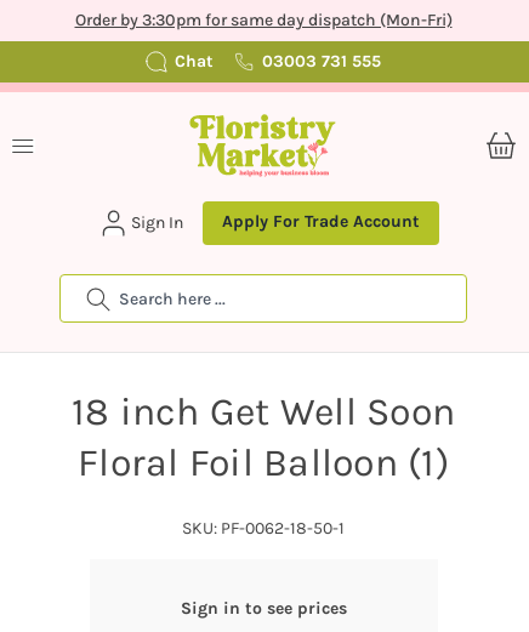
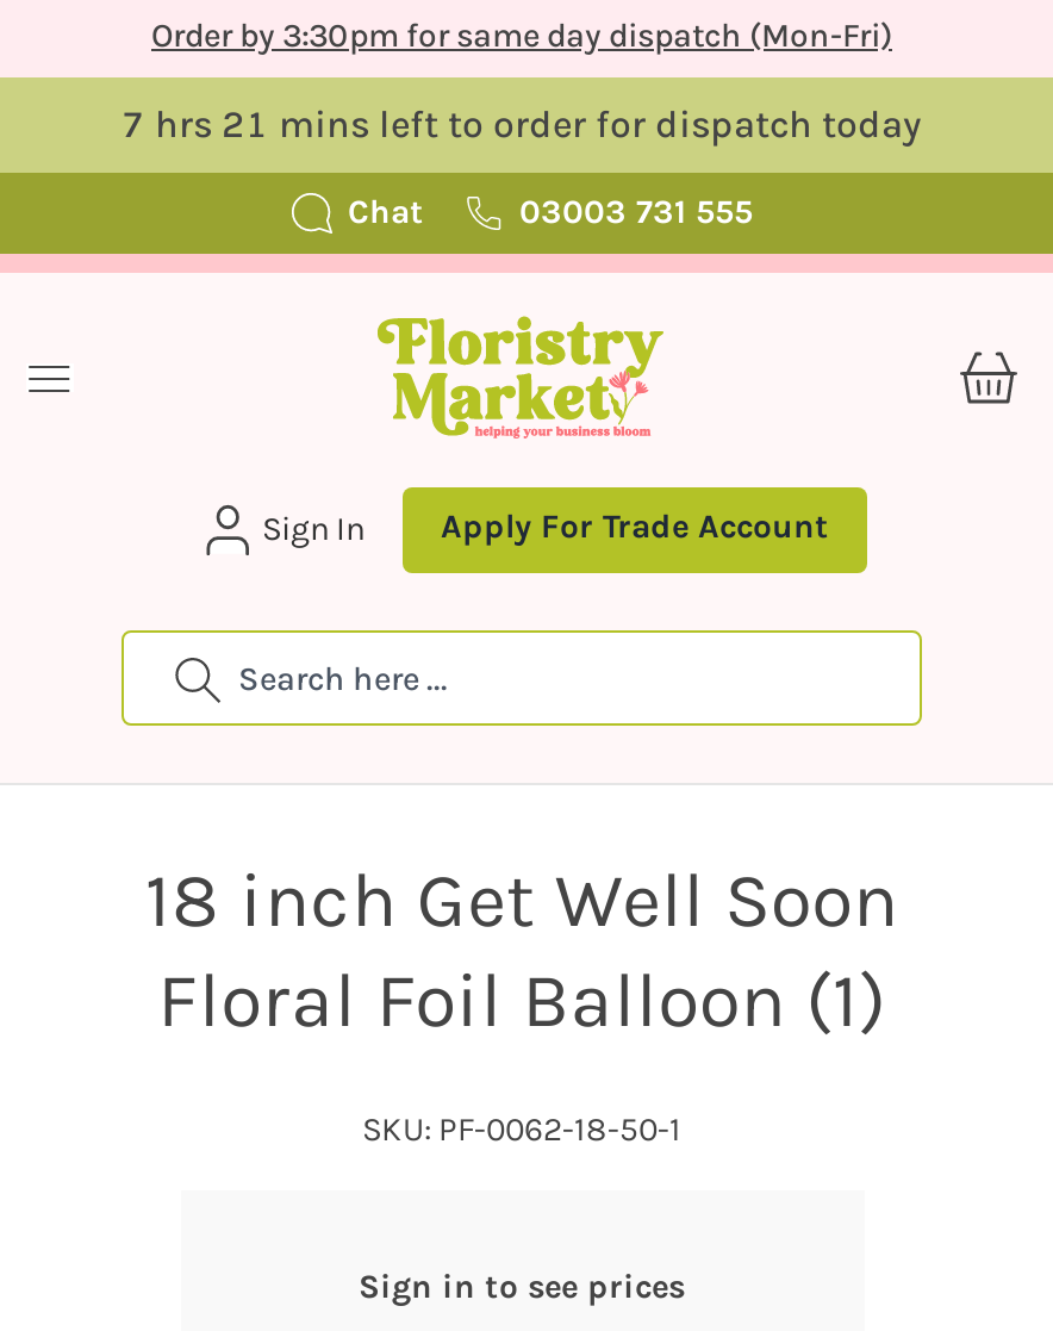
none -> [121,101,922,147] 7 hrs 21 mins left to order for dispatch today

